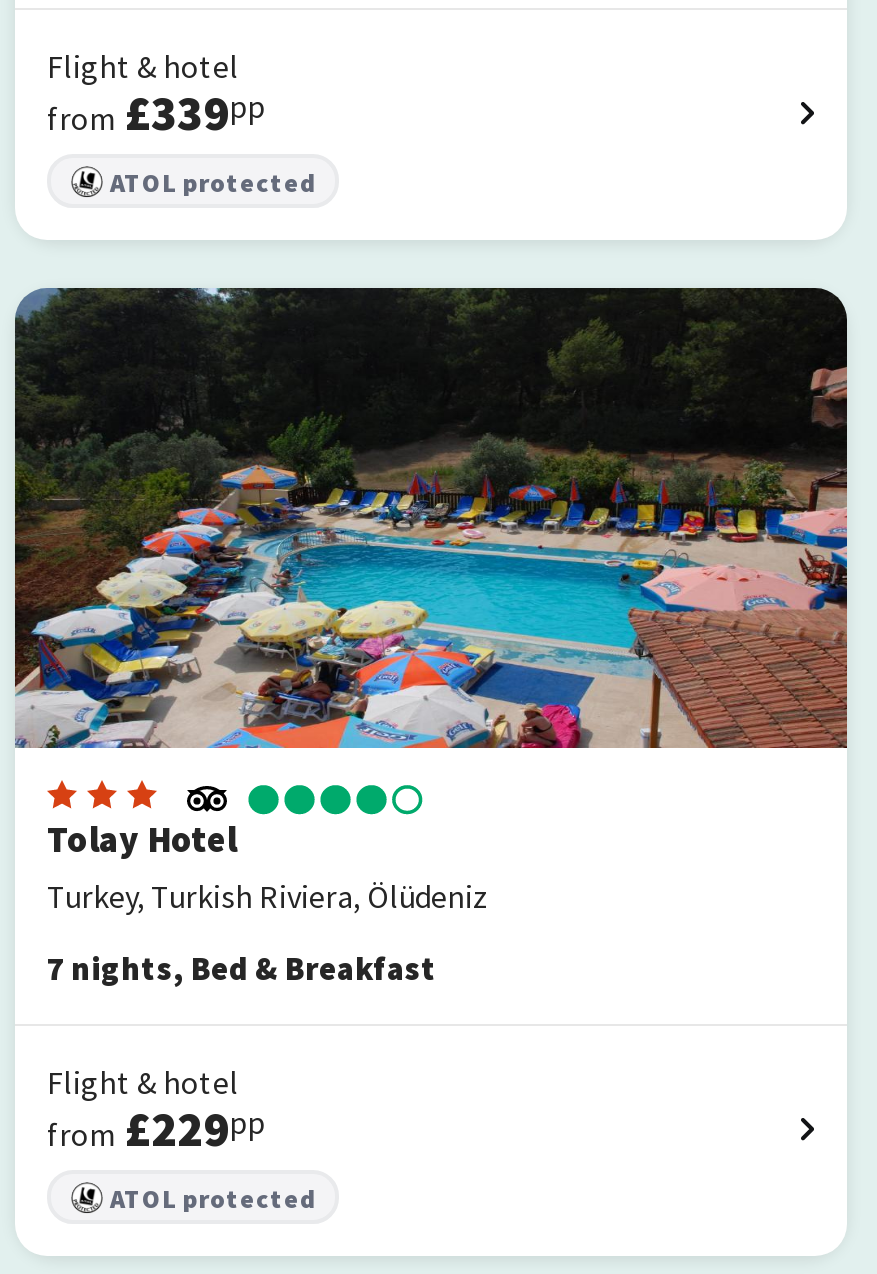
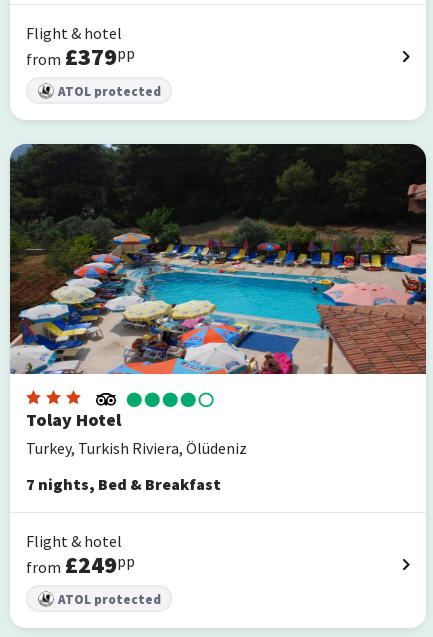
[47,82,265,144] from £339pp -> [26,41,135,72] from £379pp
[47,1098,265,1160] from £229pp -> [26,549,135,580] from £249pp

